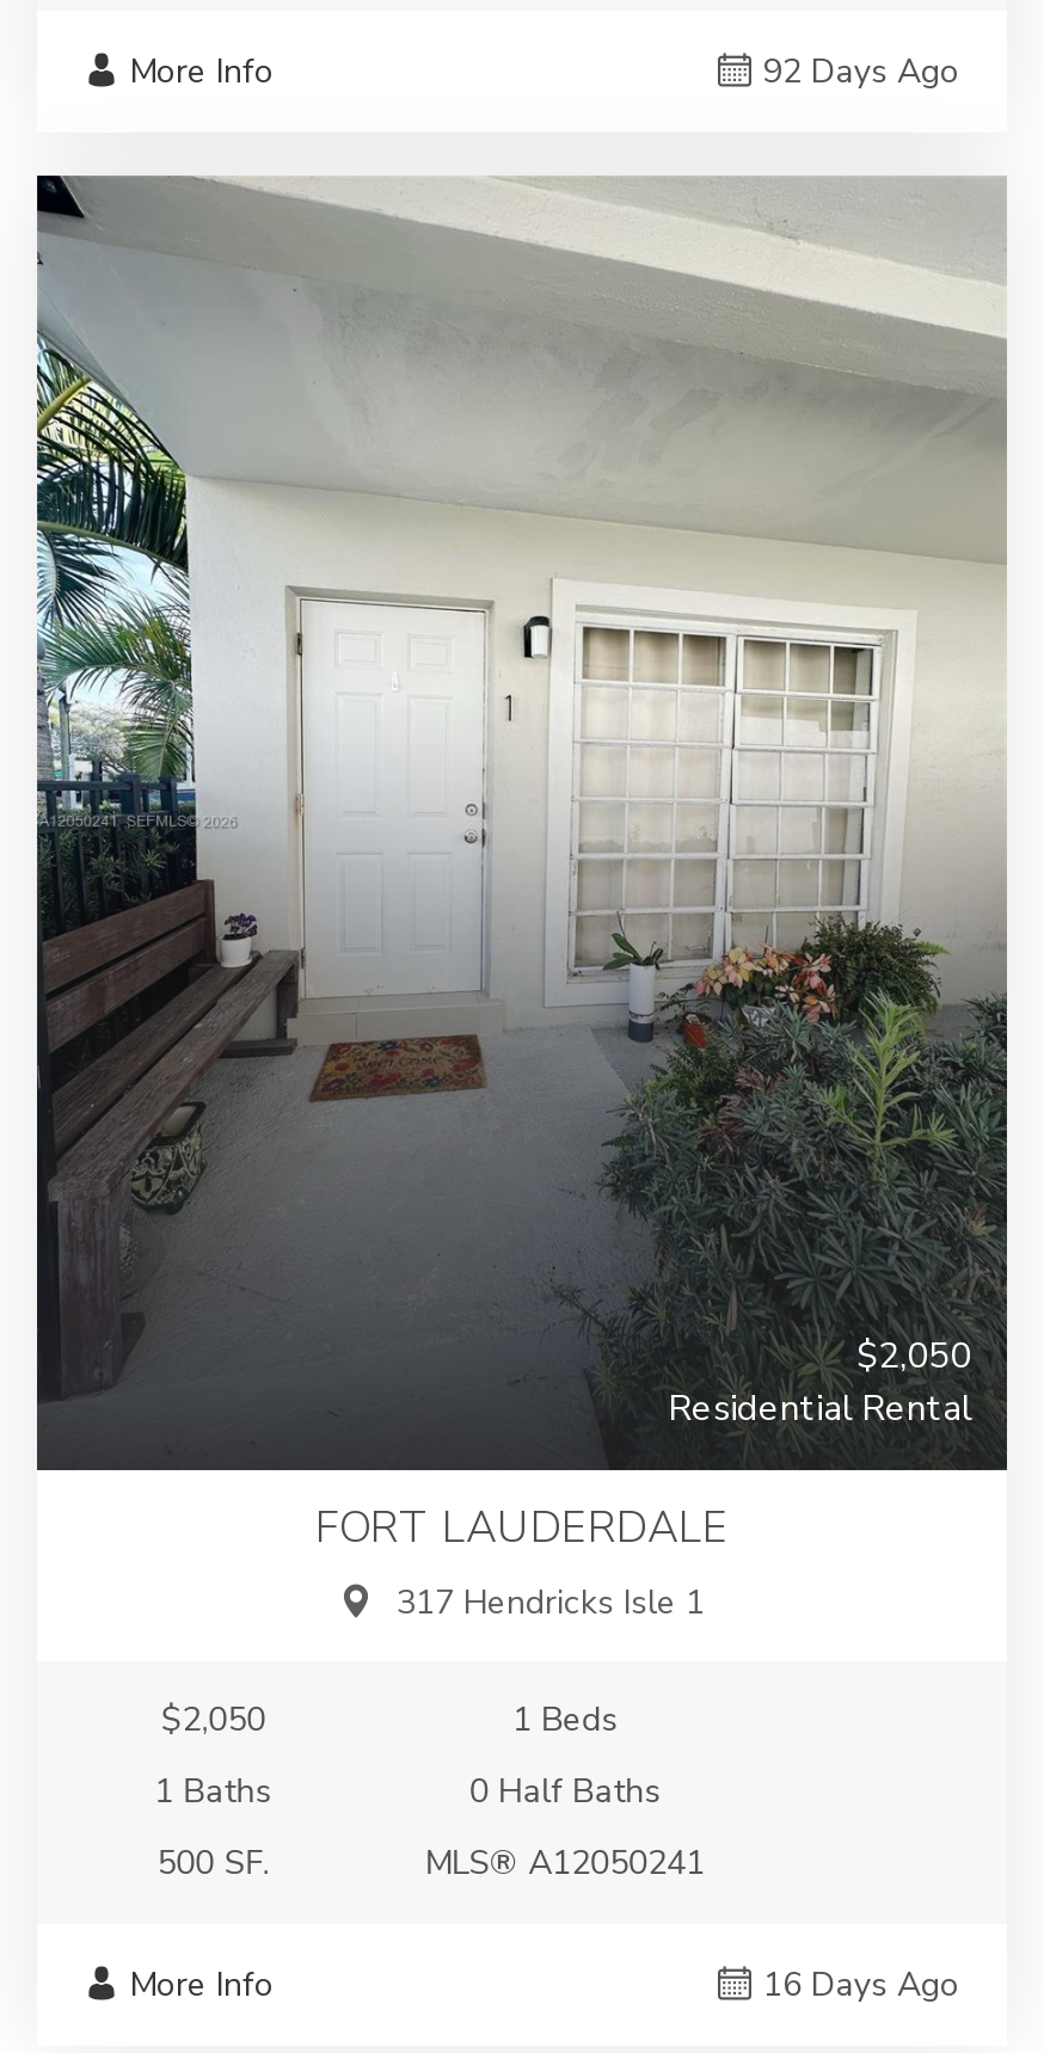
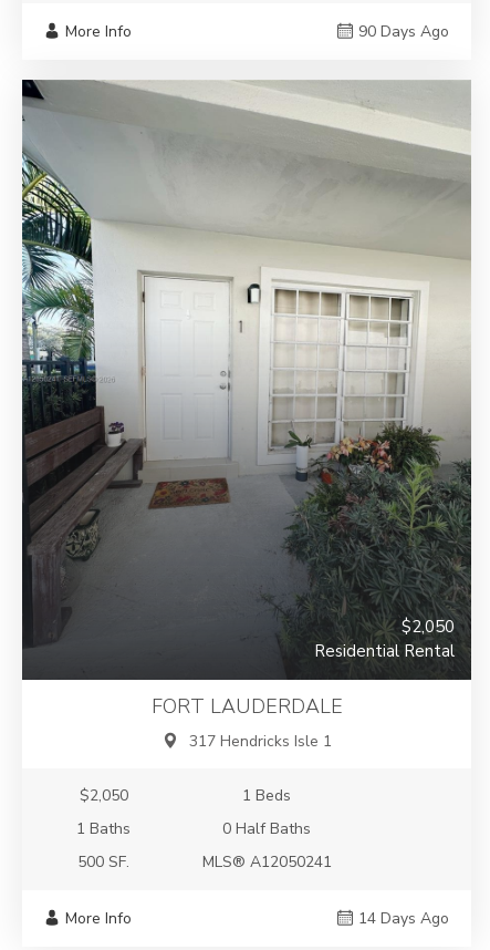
[763,49,959,95] 92 Days Ago -> [358,21,449,42] 90 Days Ago
[763,1961,959,2006] 16 Days Ago -> [358,907,449,928] 14 Days Ago

